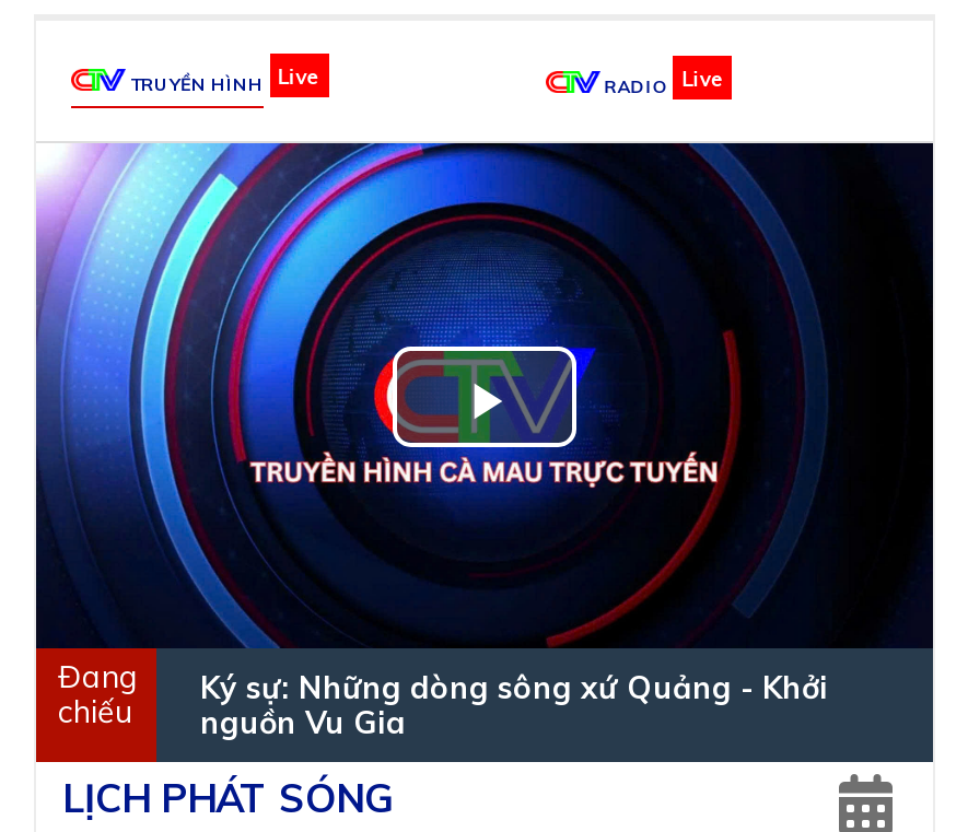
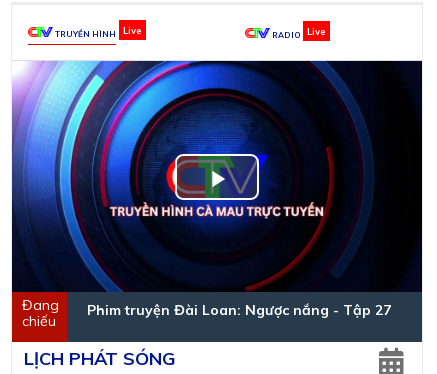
[200,668,828,743] Ký sự: Những dòng sông xứ Quảng - Khởi | nguồn Vu Gia -> [87,301,391,319] Phim truyện Đài Loan: Ngược nắng - Tập 27

